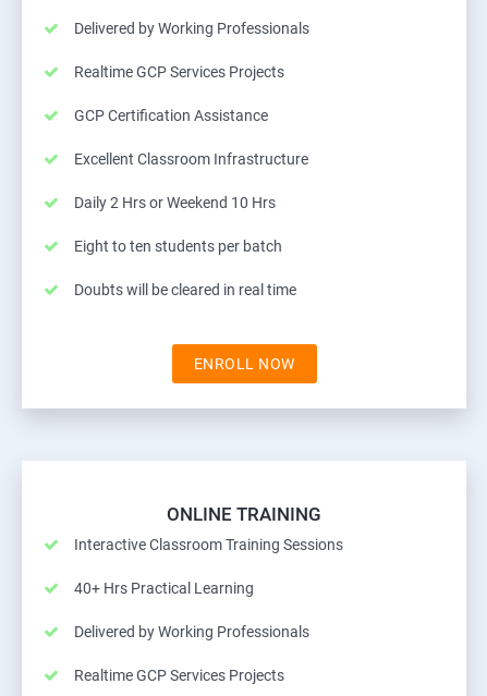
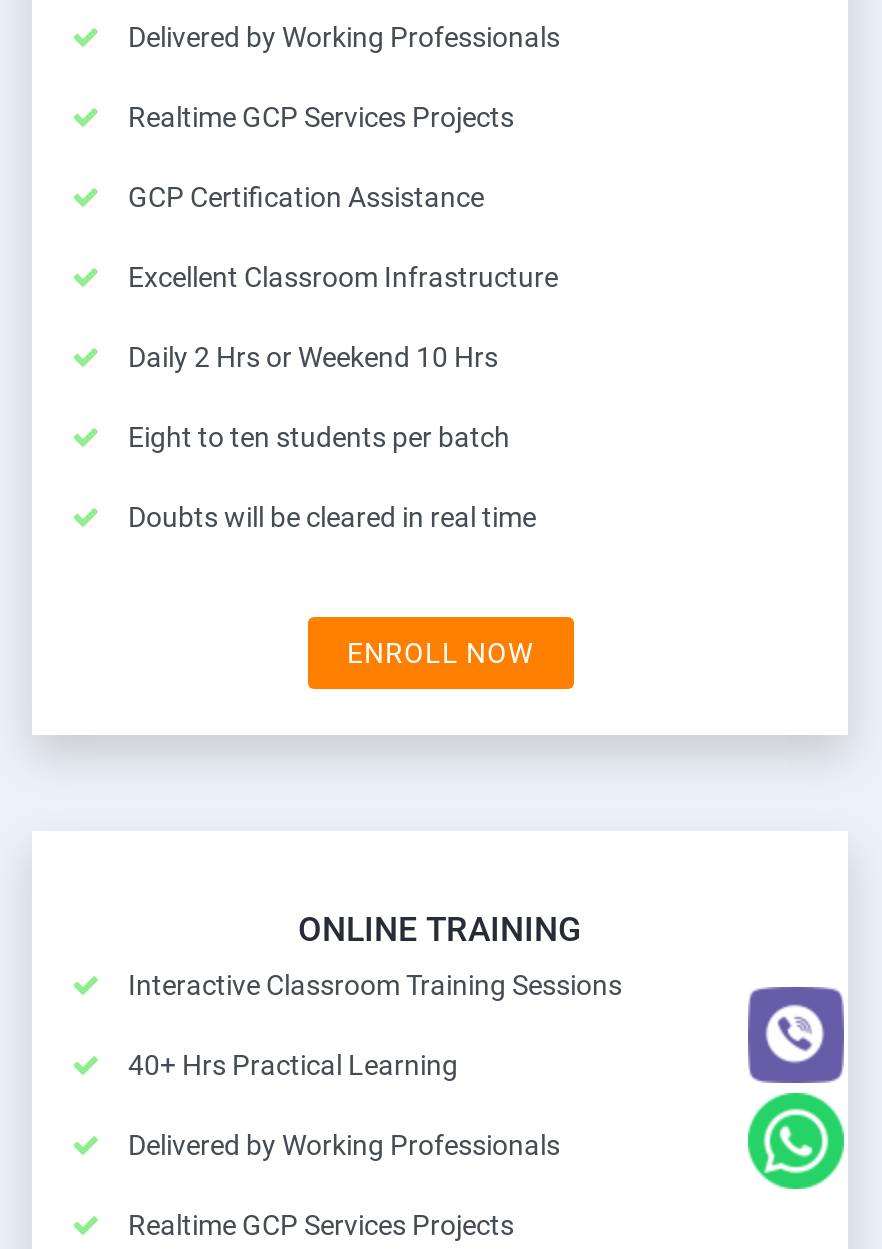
none -> [746,984,846,1192] [image]

